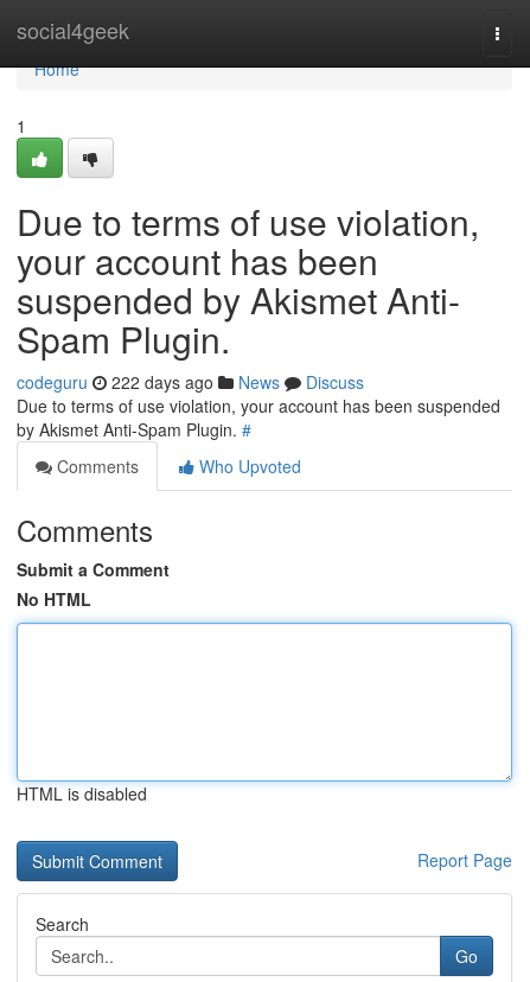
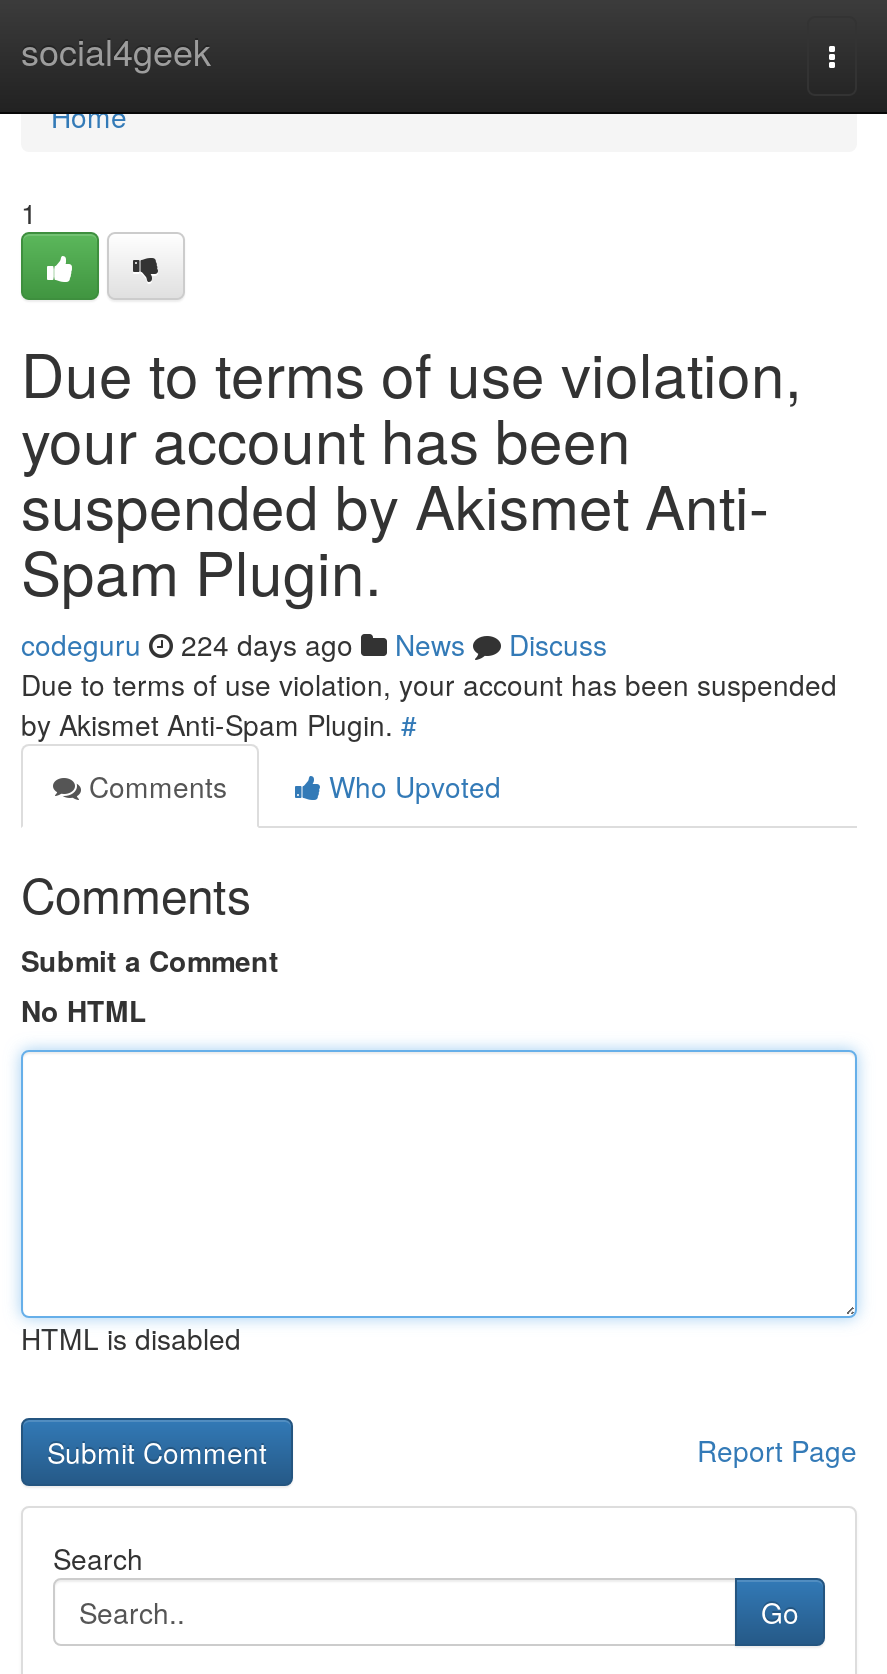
[17,370,364,394] codeguru 222 days ago News Discuss -> [21,624,607,664] codeguru 224 days ago News Discuss

